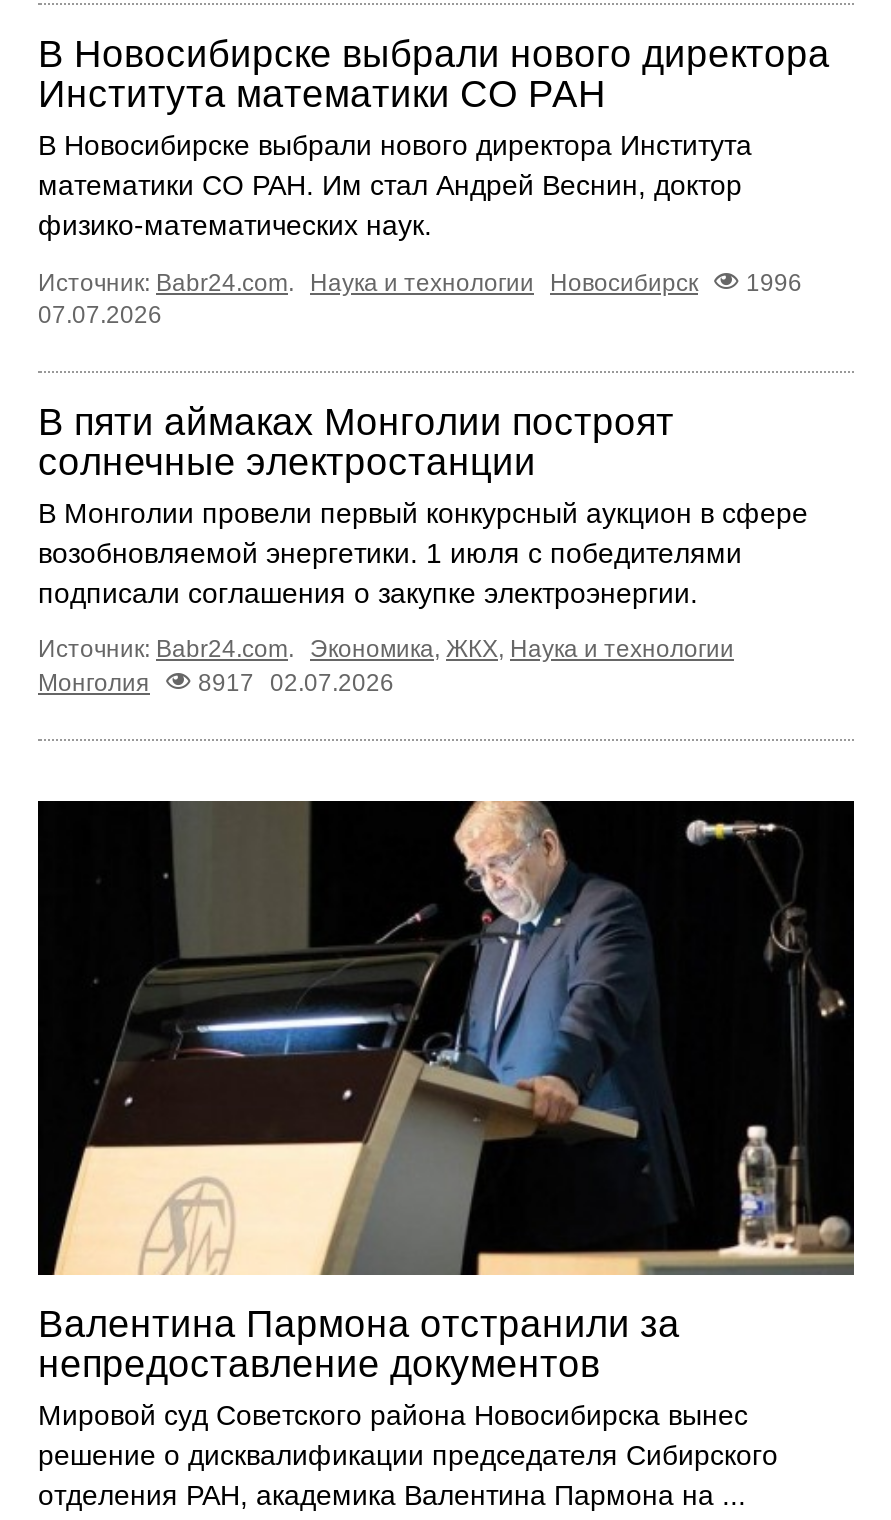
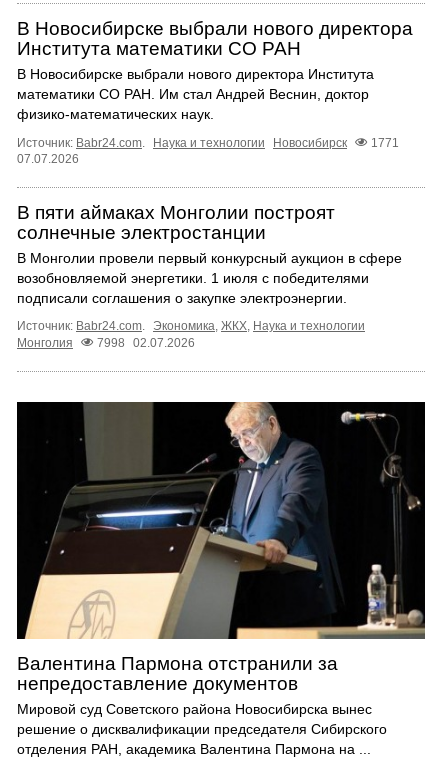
[38,269,802,297] Источник: Babr24.com. Наука и технологии Новосибирск 1996 -> [17,136,399,150] Источник: Babr24.com. Наука и технологии Новосибирск 1771
[38,669,394,697] Монголия 8917 02.07.2026 -> [17,336,195,350] Монголия 7998 02.07.2026

